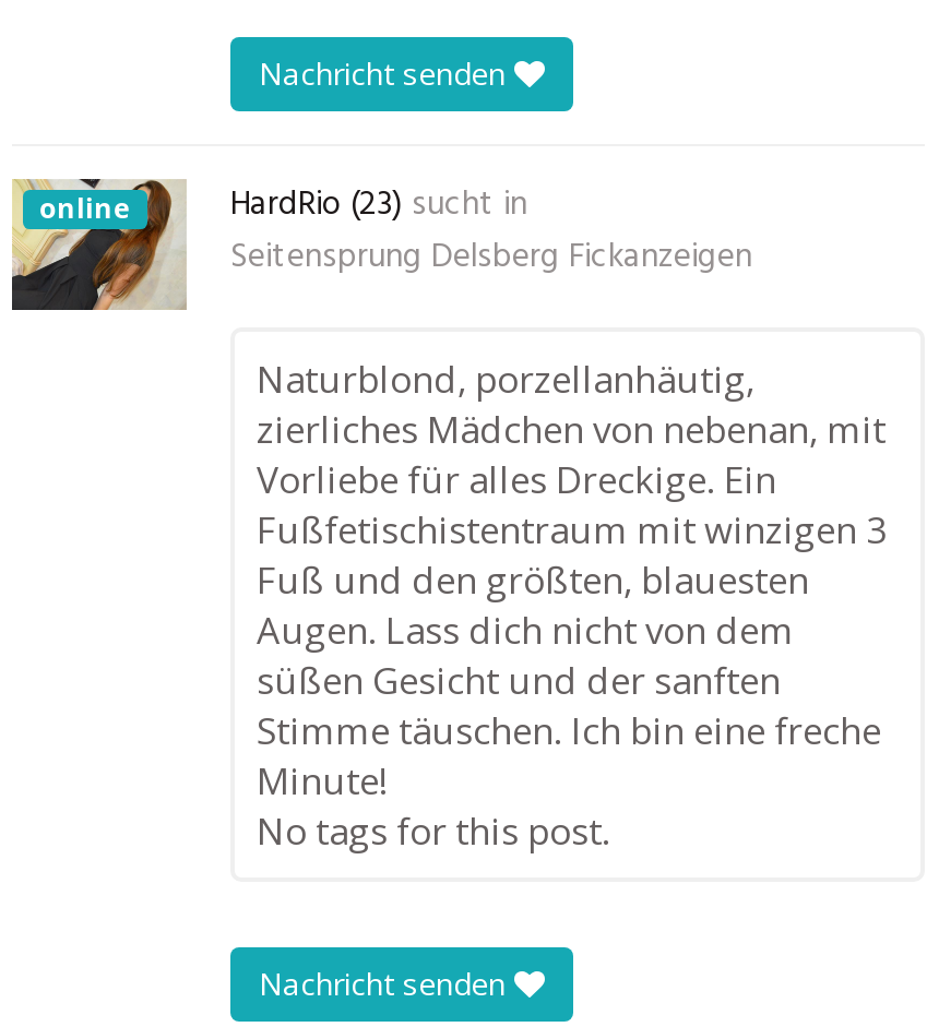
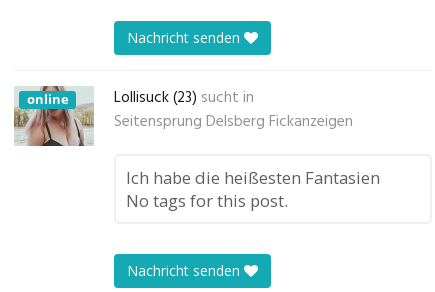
[10,179,527,312] [image] | HardRio (23) sucht in -> [14,86,254,147] [image] | Lollisuck (23) sucht in
[257,354,888,805] Naturblond, porzellanhäutig, | zierliches Mädchen von nebenan, mit | Vorliebe für alles Dreckige. Ein | Fußfetischistentraum mit winzigen 3 | Fuß und den größten, blauesten | Augen. Lass dich nicht von dem | süßen Gesicht und der sanften | Stimme täuschen. Ich bin eine freche | Minute! -> [126,166,380,189] Ich habe die heißesten Fantasien

